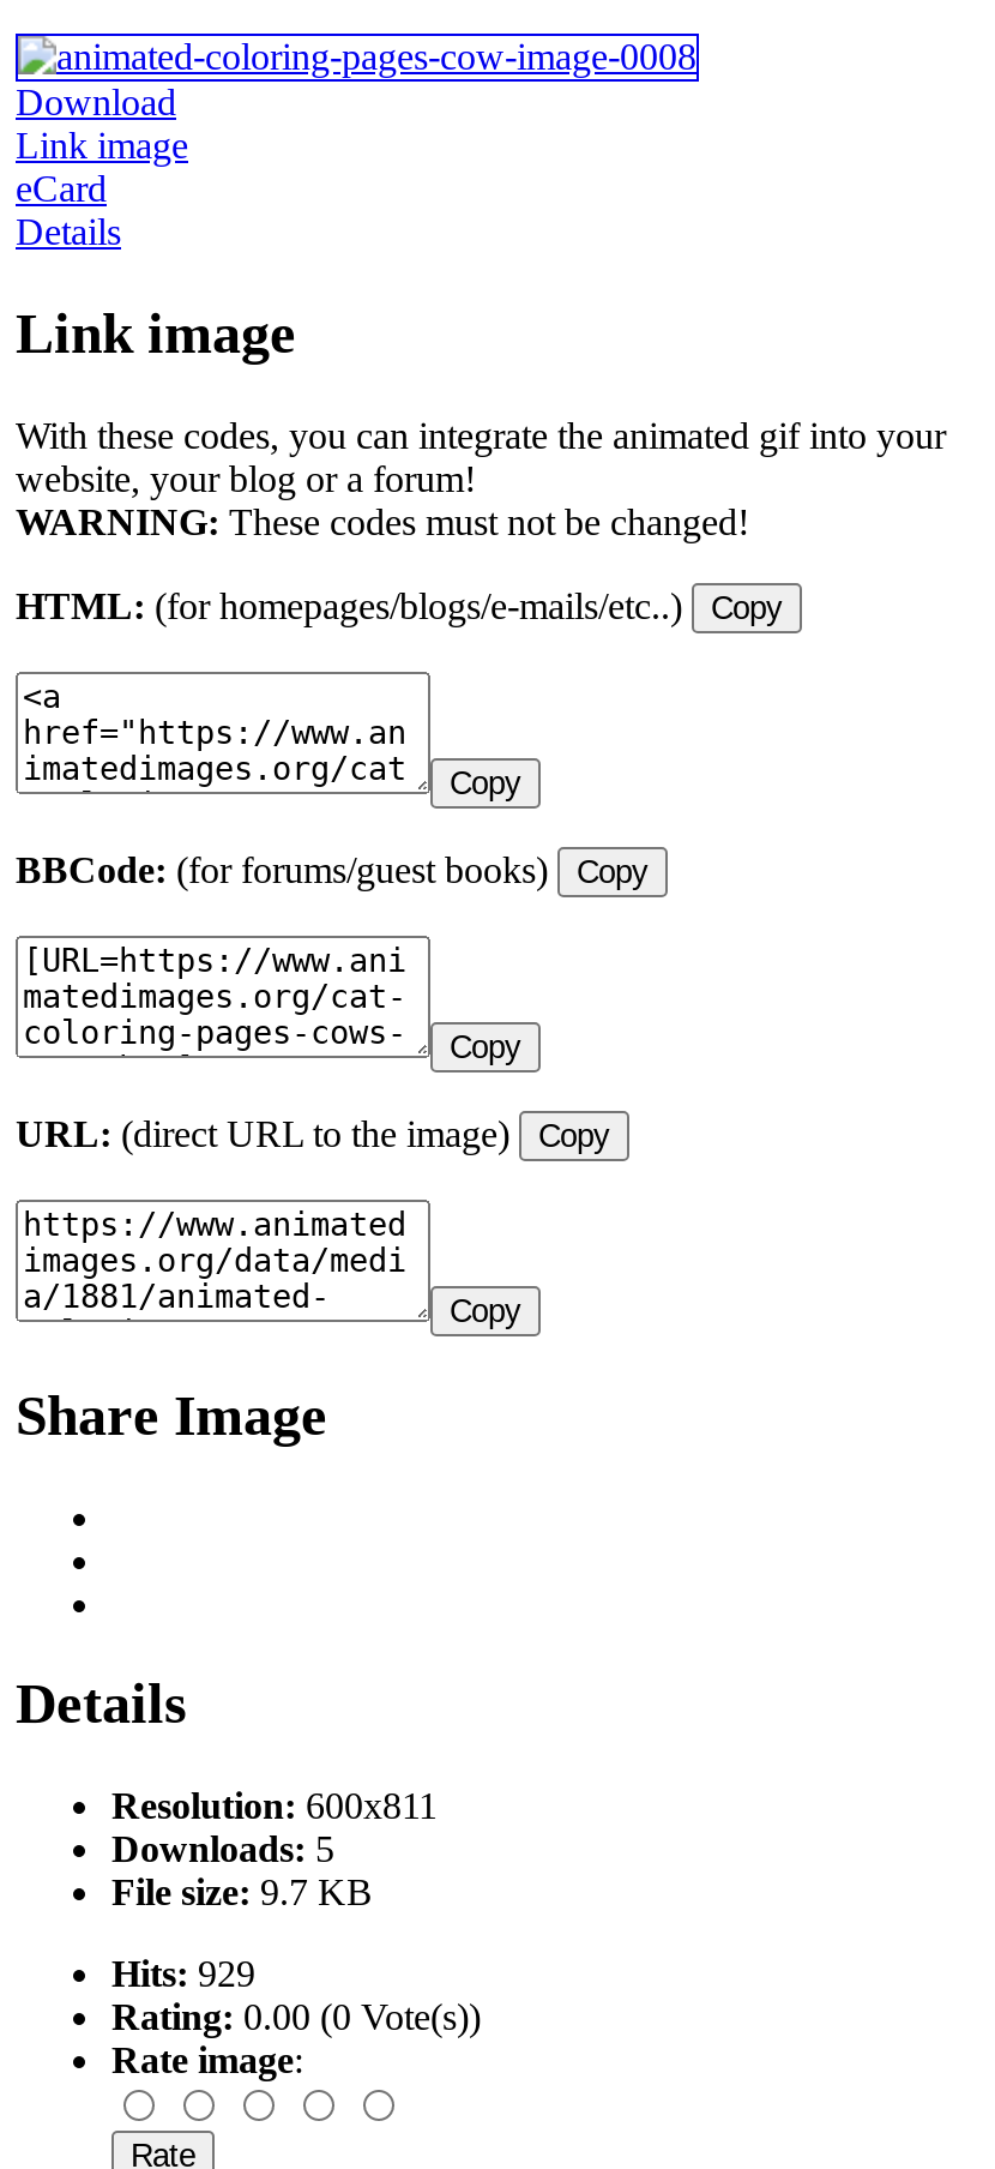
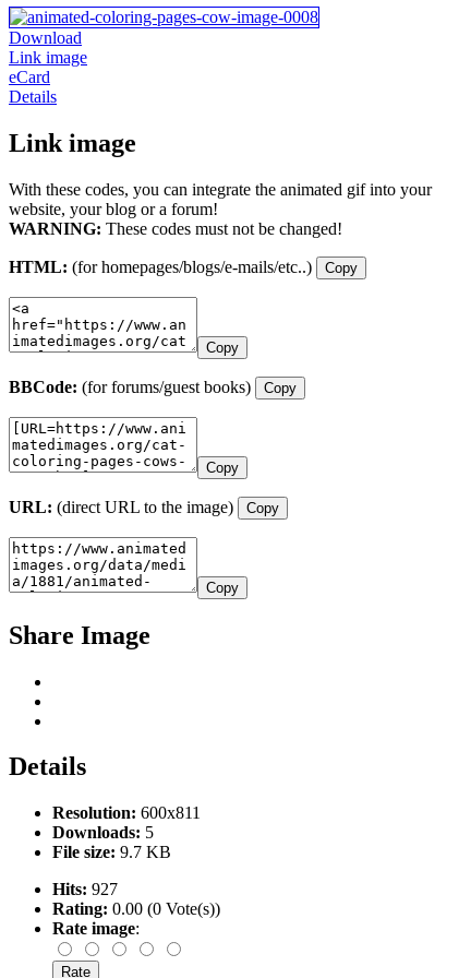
[111,1954,255,1995] Hits: 929 -> [52,880,118,899] Hits: 927

